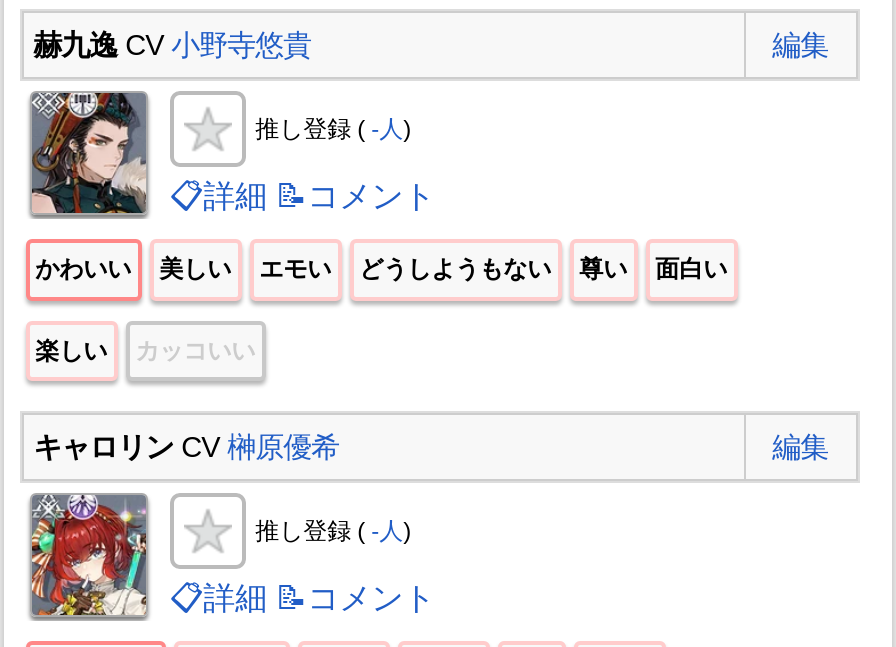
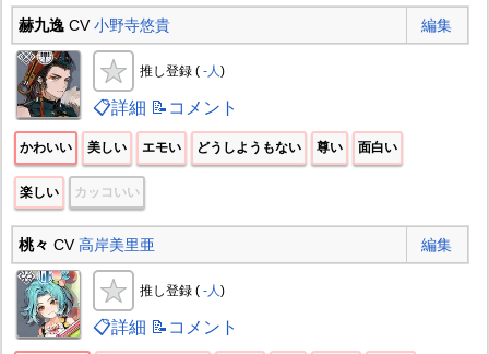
[33,431,339,463] キャロリンCV榊原優希 -> [18,236,155,253] 桃々CV高岸美里亜
[30,493,148,617] [image] -> [16,270,81,338] [image]

